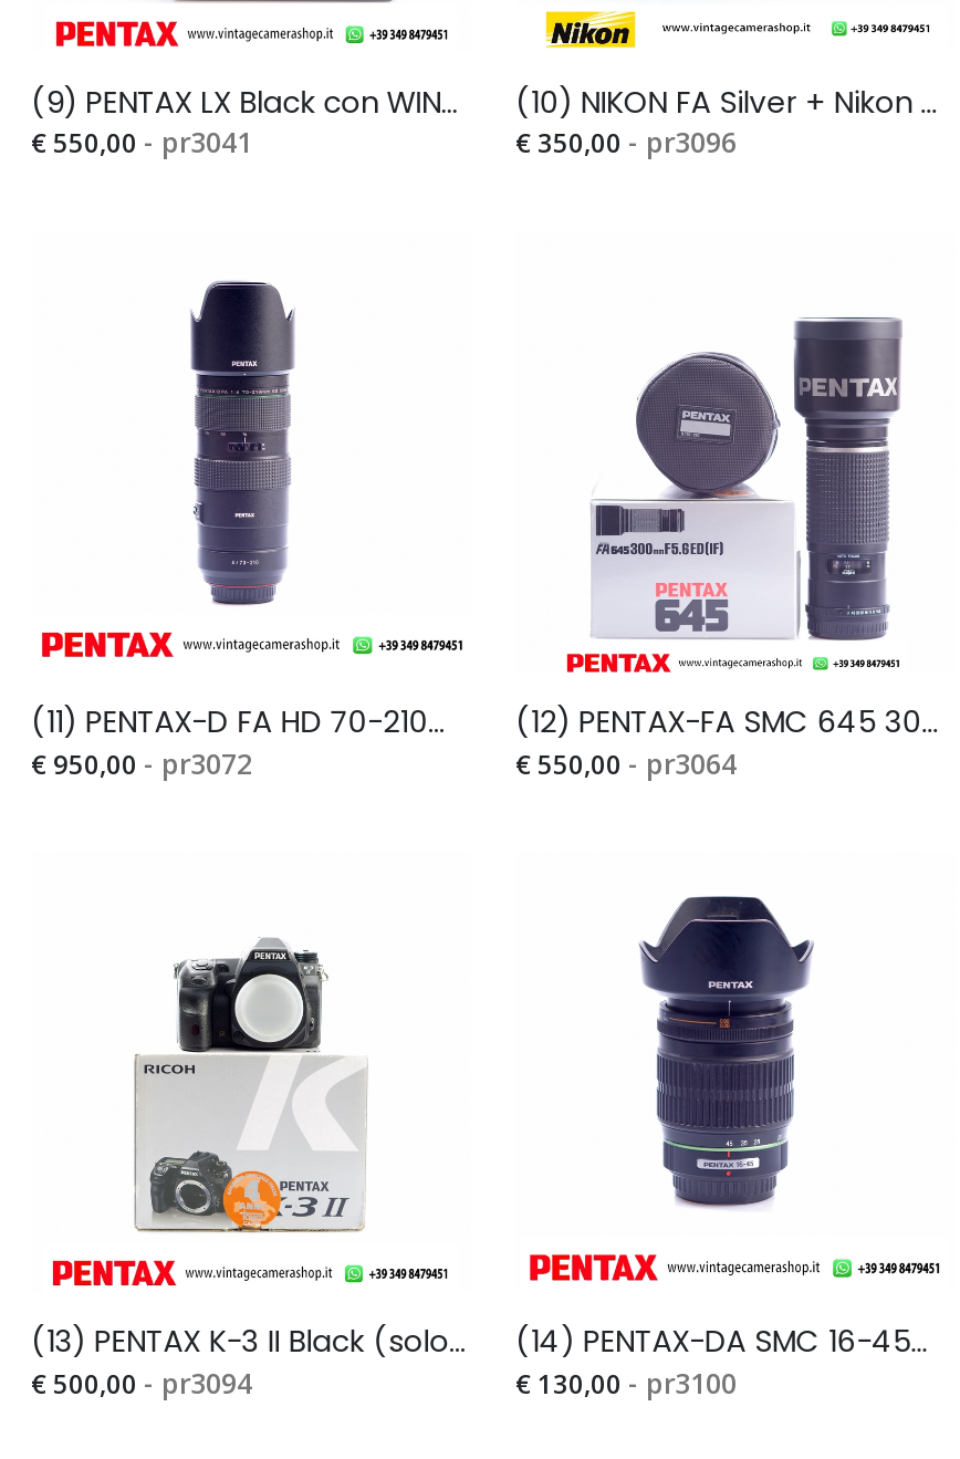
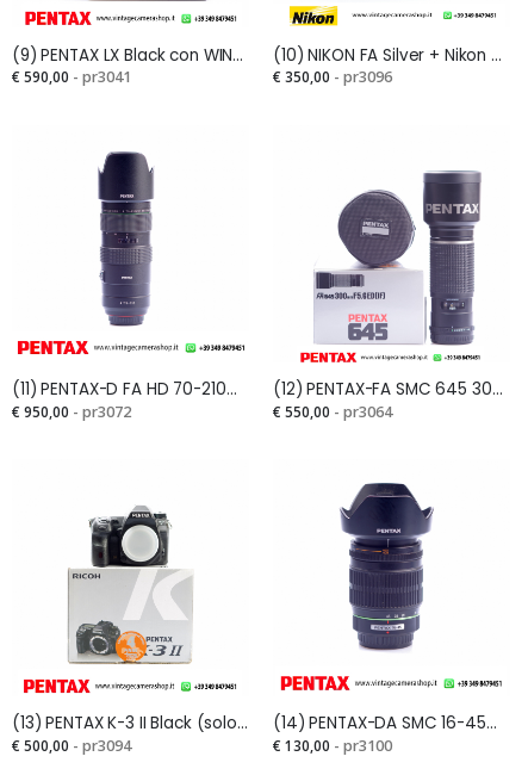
[31,125,252,162] € 550,00 - pr3041 -> [12,67,131,87] € 590,00 - pr3041

